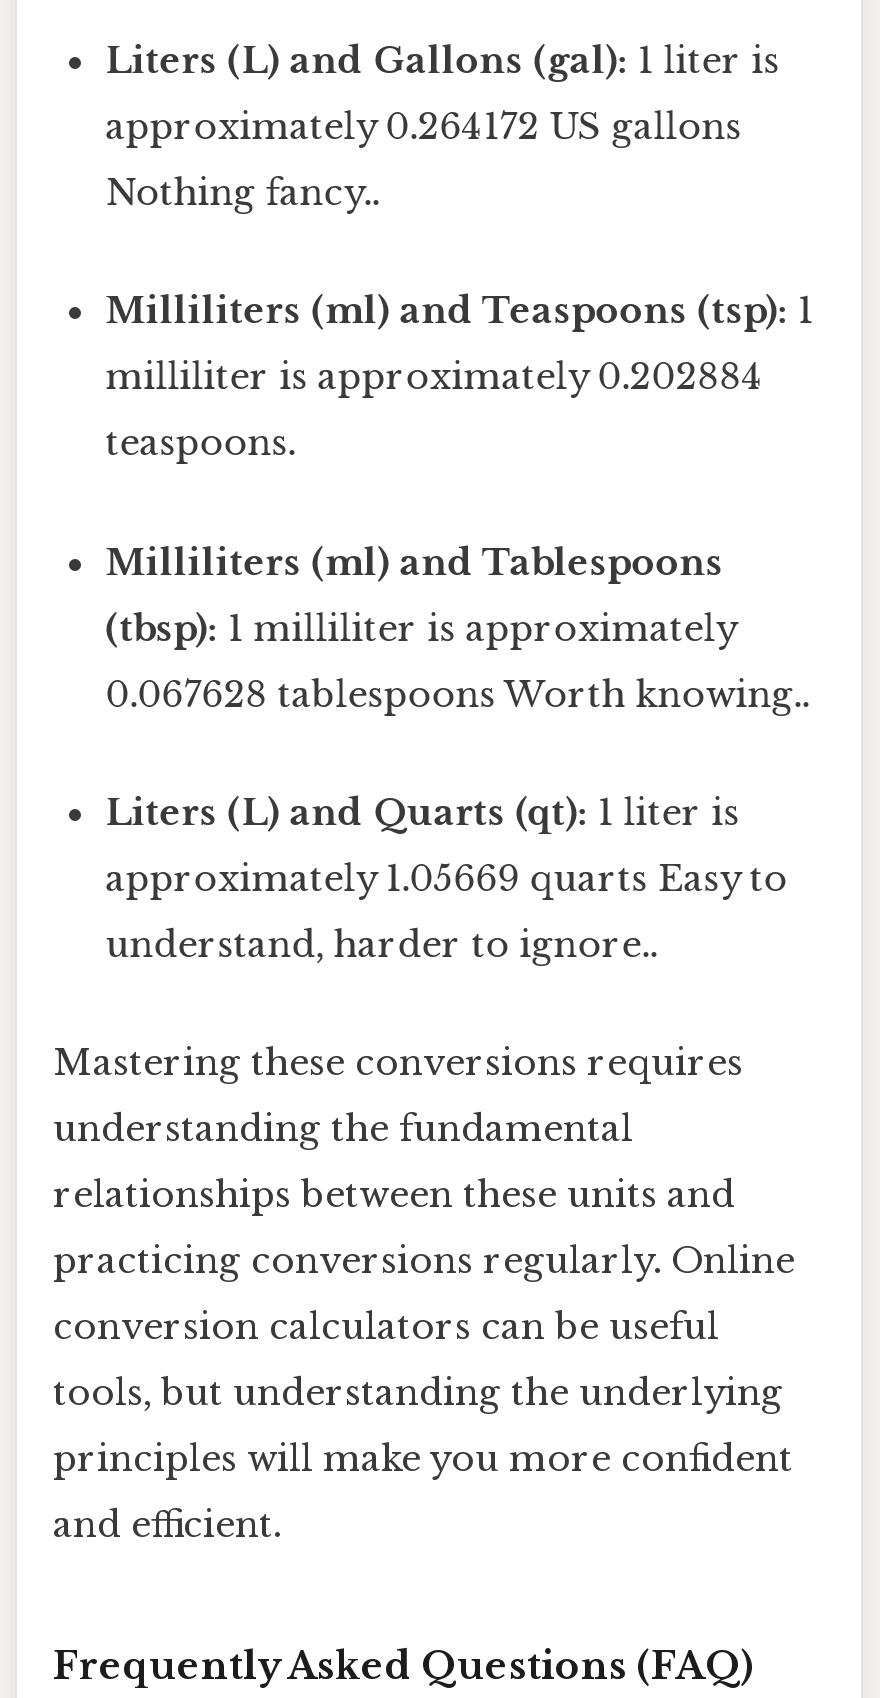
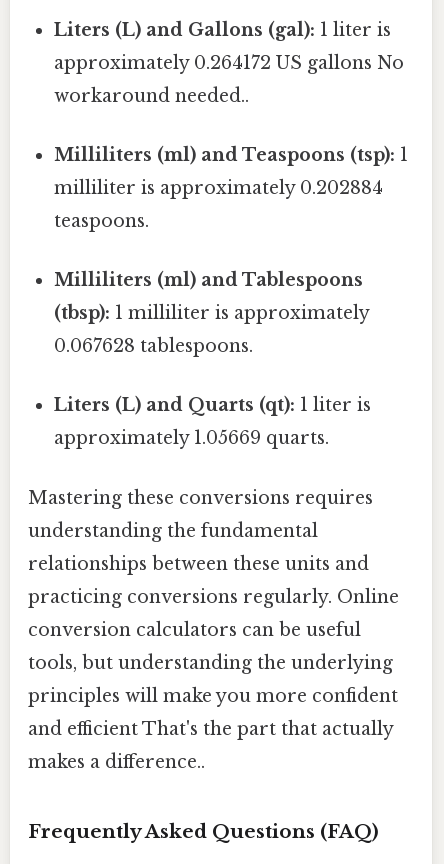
[105,105,741,149] approximately 0.264172 US gallons -> [54,52,404,74] approximately 0.264172 US gallons No
[105,171,379,215] Nothing fancy.. -> [54,85,249,107] workaround needed..
[105,672,809,716] 0.067628 tablespoons Worth knowing.. -> [54,335,253,357] 0.067628 tablespoons.
[105,857,787,967] approximately 1.05669 quarts Easy to | understand, harder to ignore.. -> [54,427,329,449] approximately 1.05669 quarts.
moved [53,1041,795,1481] -> [28,487,399,707]: Mastering these conversions requires | understanding the fundamental | relationships between these units and | practicing conversions regularly. Online | conversion calculators can be useful | tools, but understanding the underlying | principles will make you more confident
[53,1503,281,1547] and efficient. -> [28,718,393,773] and efficient That's the part that actually | makes a difference..

